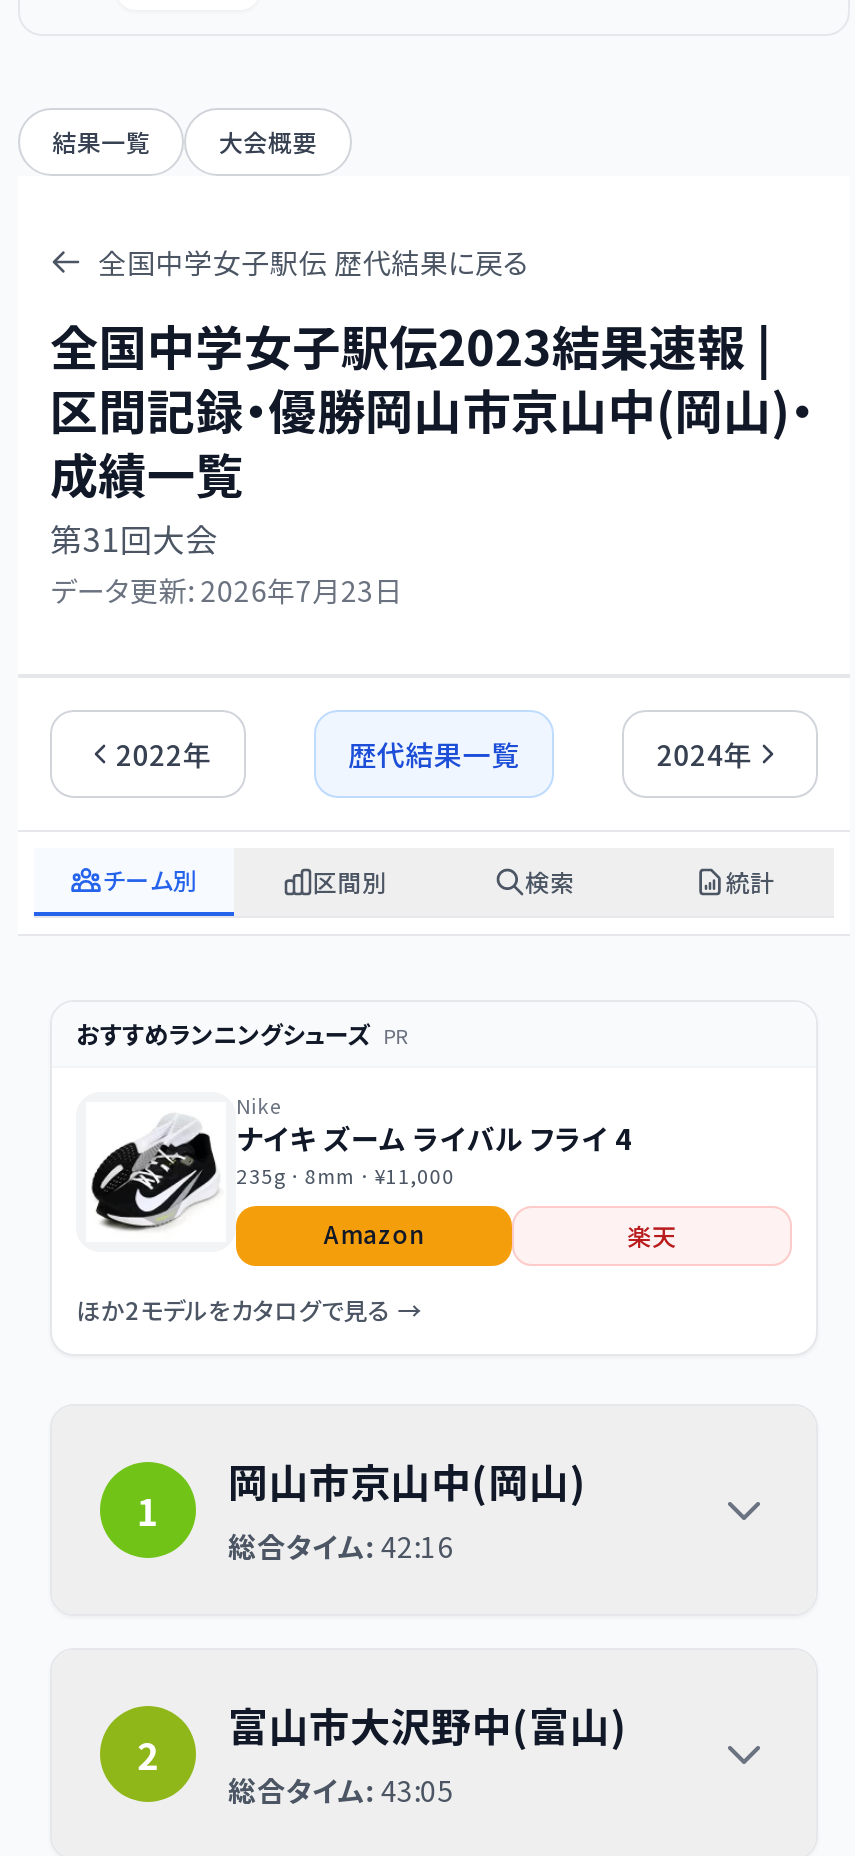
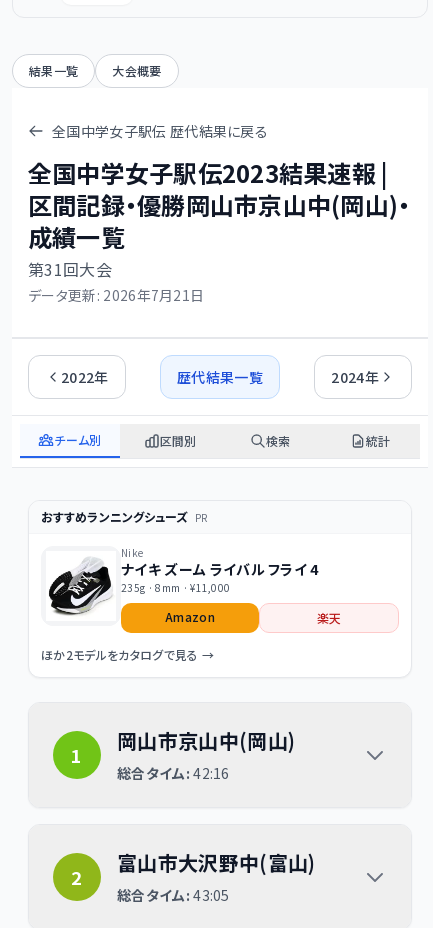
[50,570,403,610] データ更新: 2026年7月23日 -> [28,285,204,305] データ更新: 2026年7月21日

